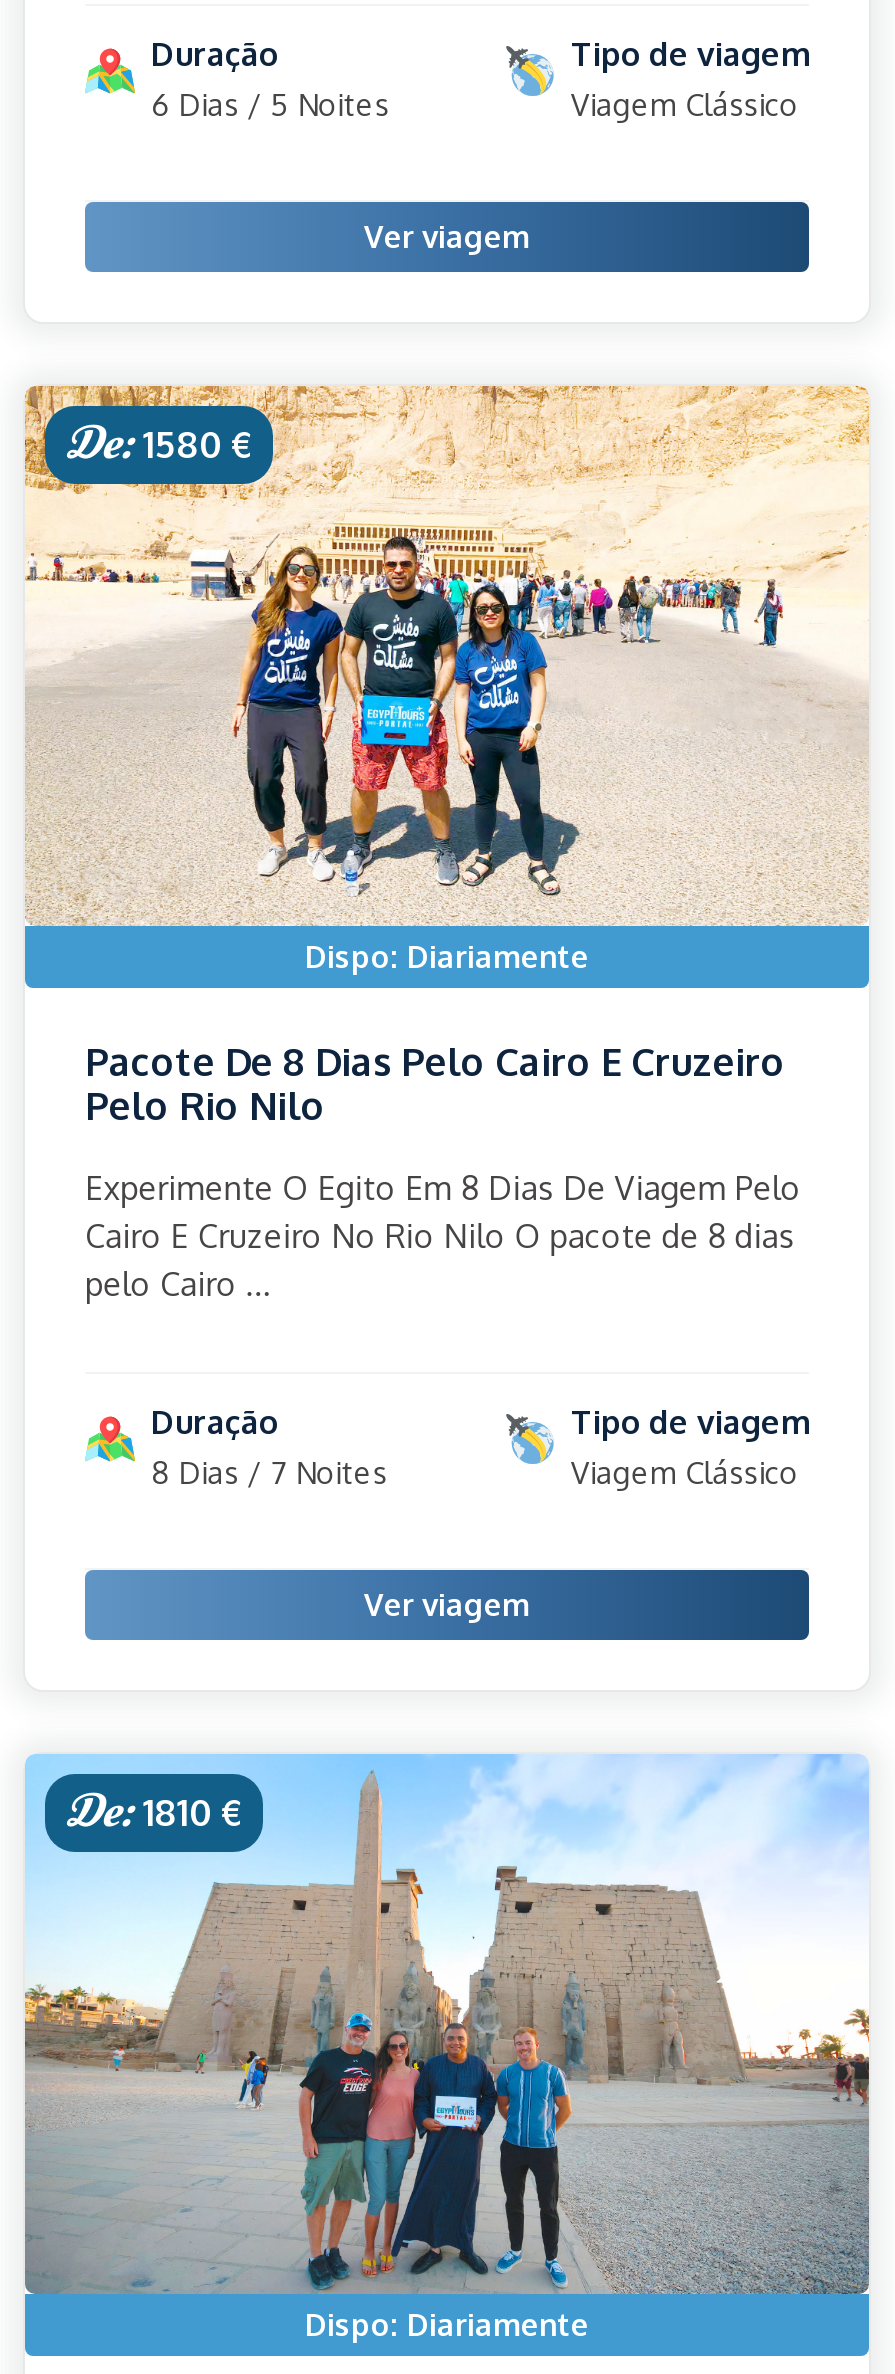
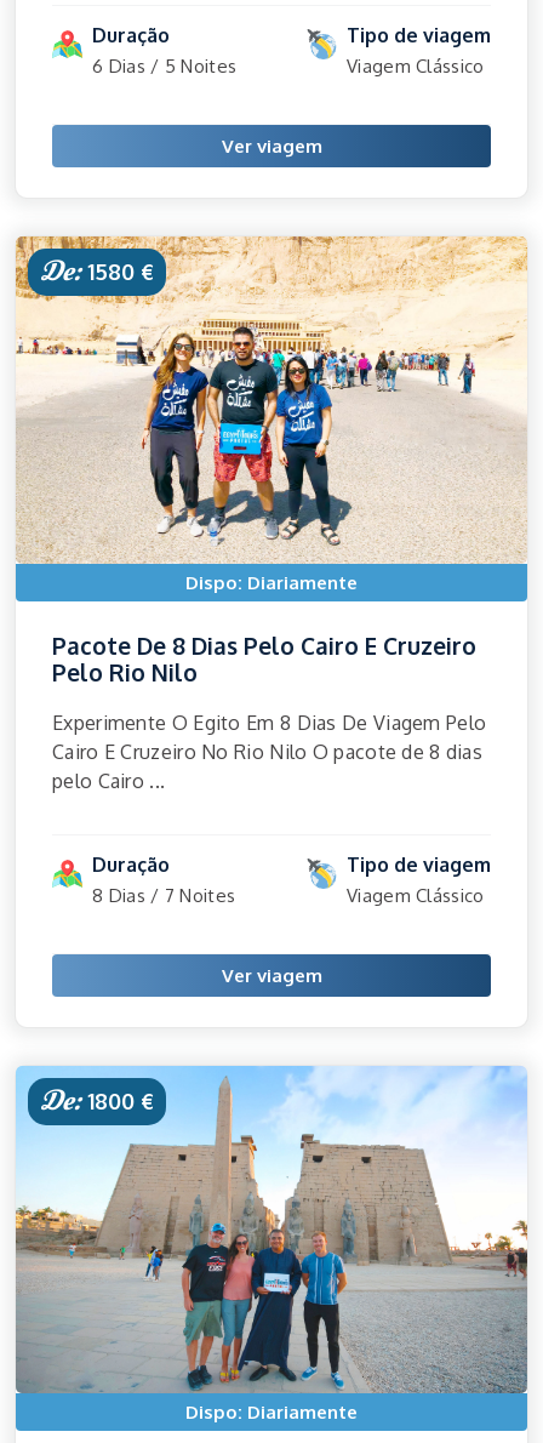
[65,1781,243,1845] De:1810 € -> [40,1082,154,1120] De:1800 €

